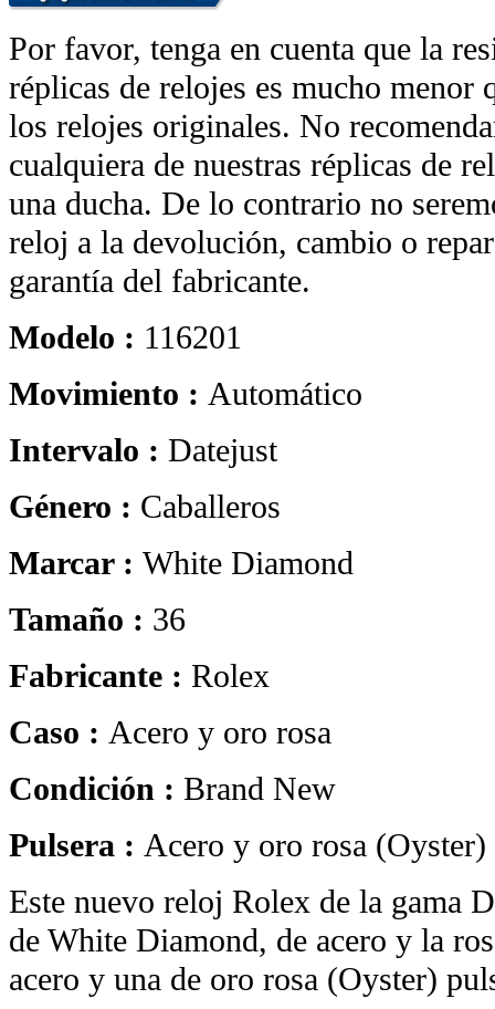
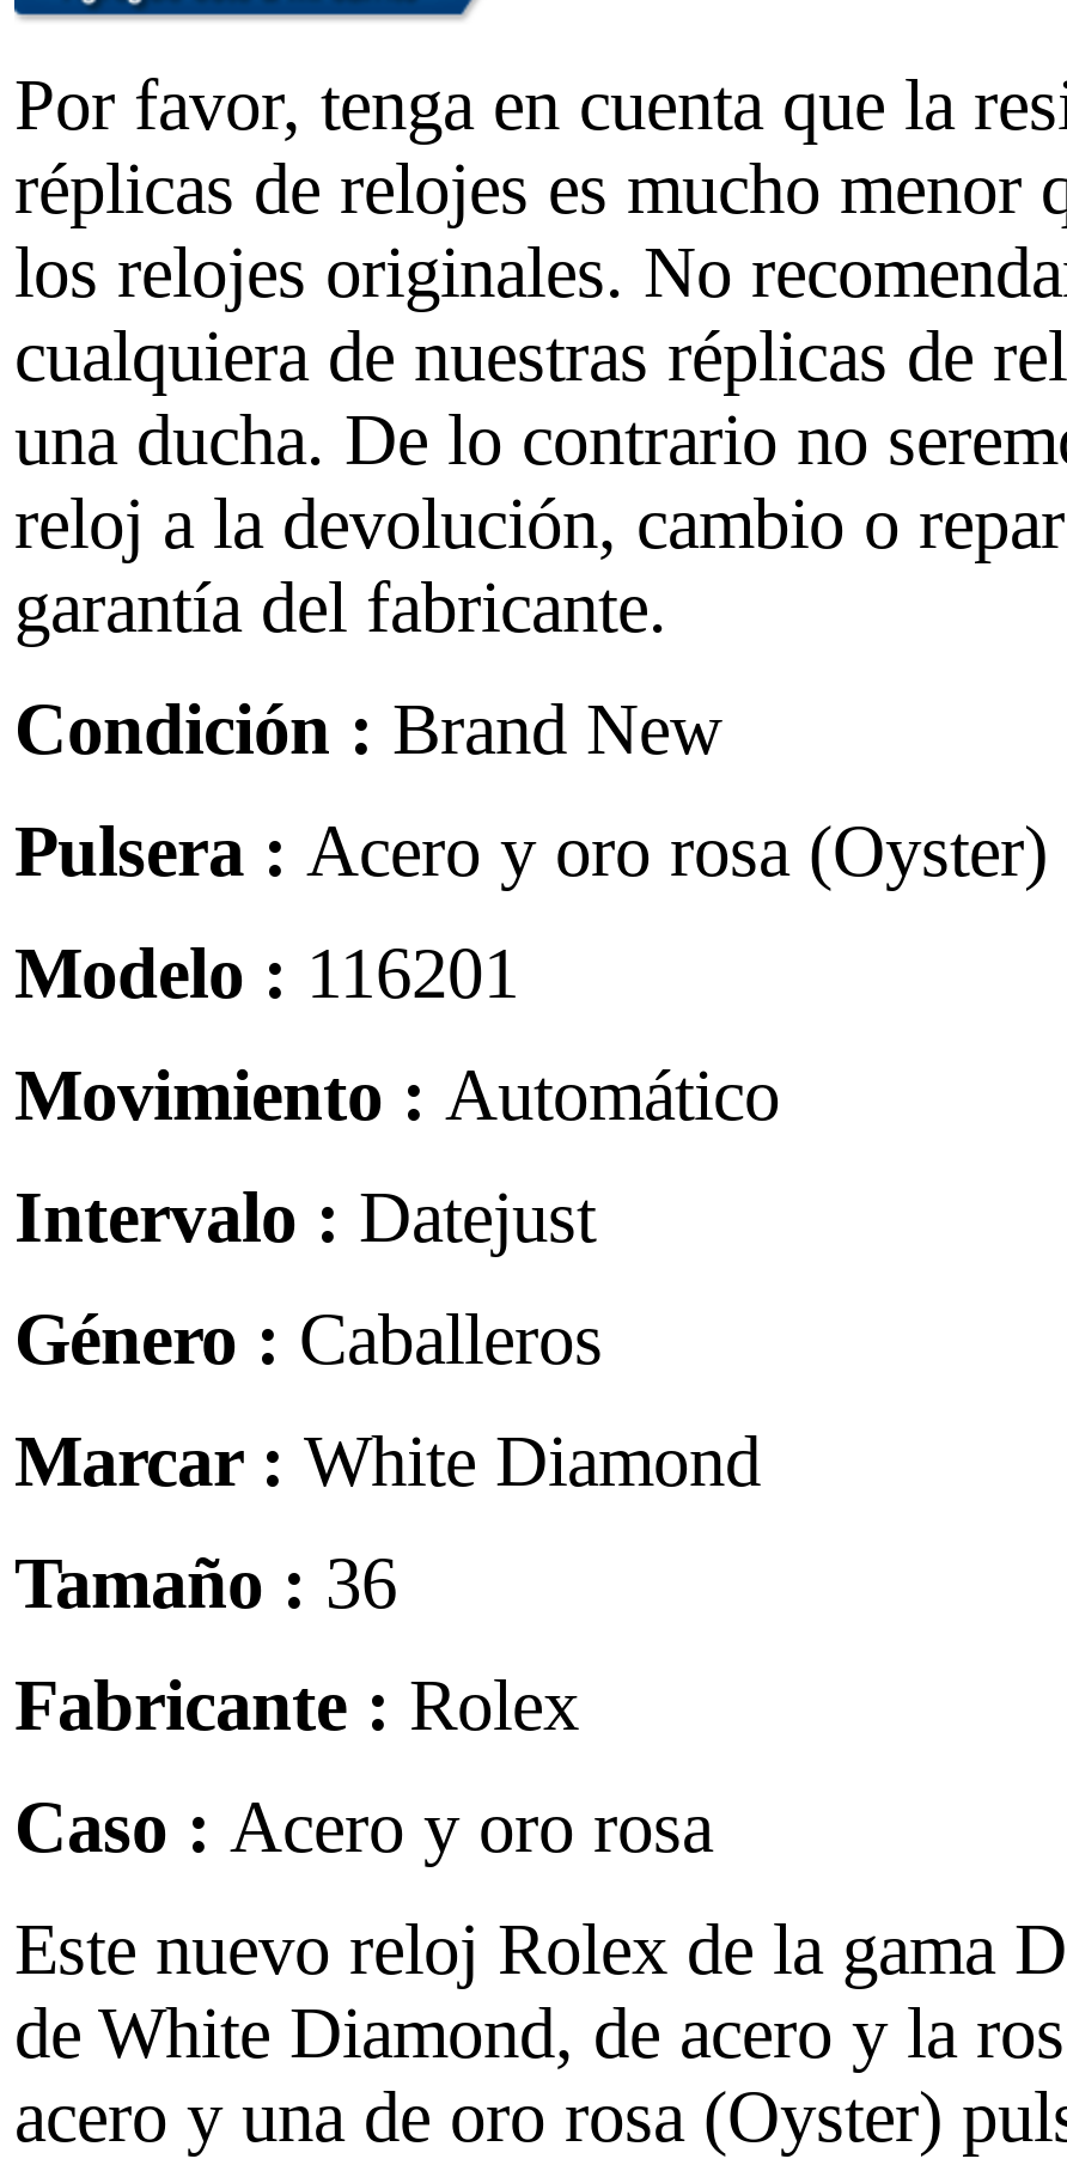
moved [9,319,362,752] -> [14,934,780,1869]: Modelo : 116201 | Movimiento : Automático | Intervalo : Datejust | Género : Caballeros | Marcar : White Diamond | Tamaño : 36 | Fabricante : Rolex | Caso : Acero y oro rosa
moved [9,770,486,864] -> [14,690,1048,893]: Condición : Brand New | Pulsera : Acero y oro rosa (Oyster)

